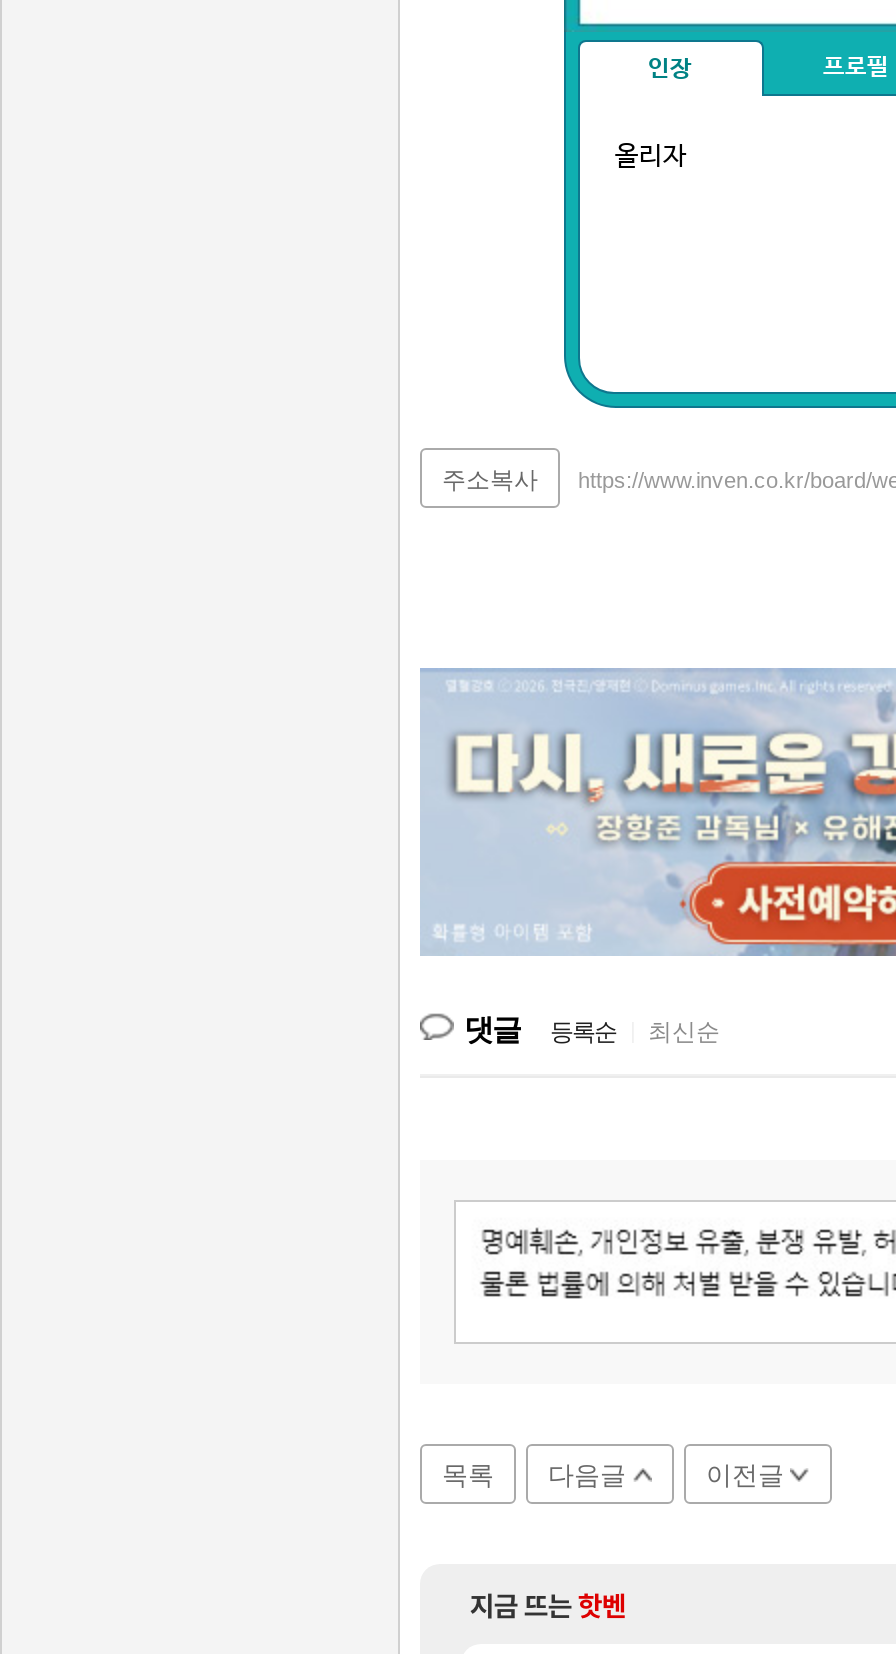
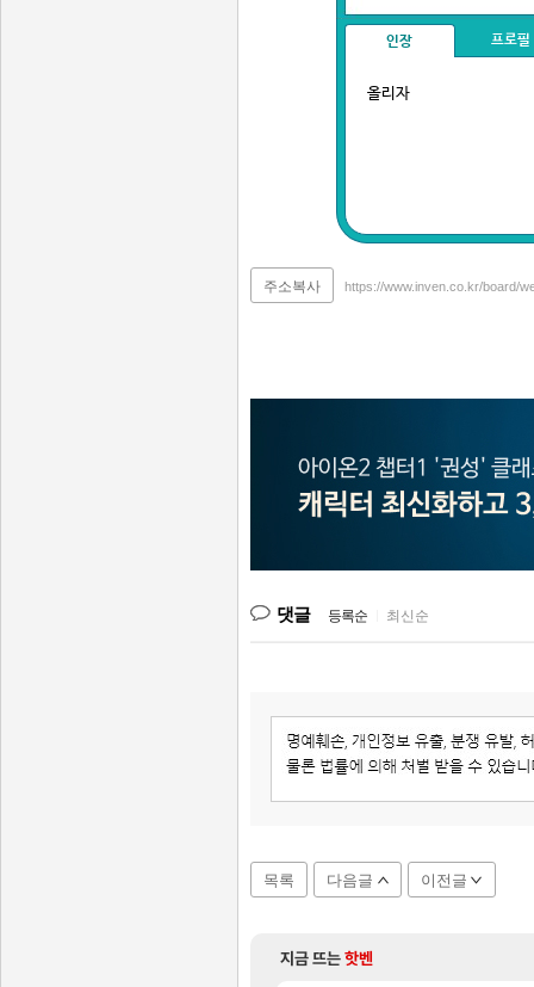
[420,668,890,958] [image] -> [249,397,530,572] [image]

